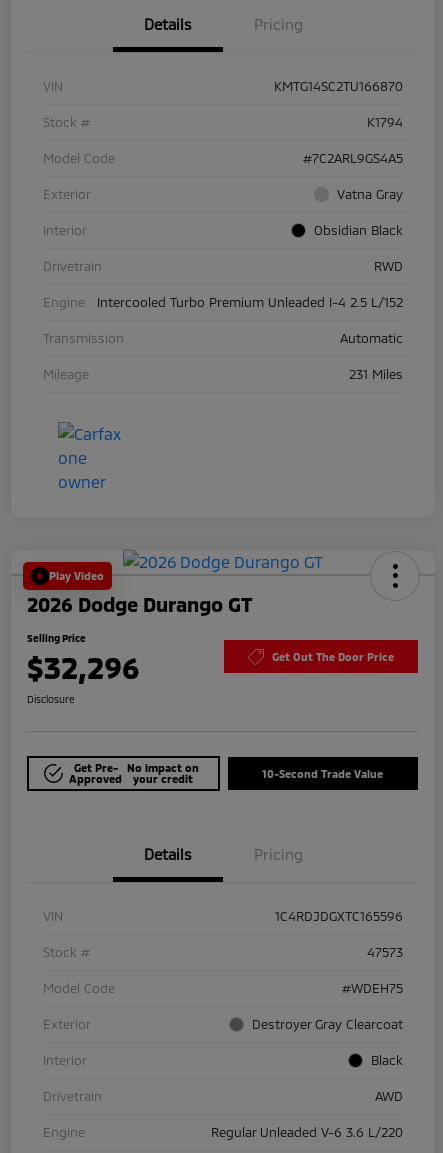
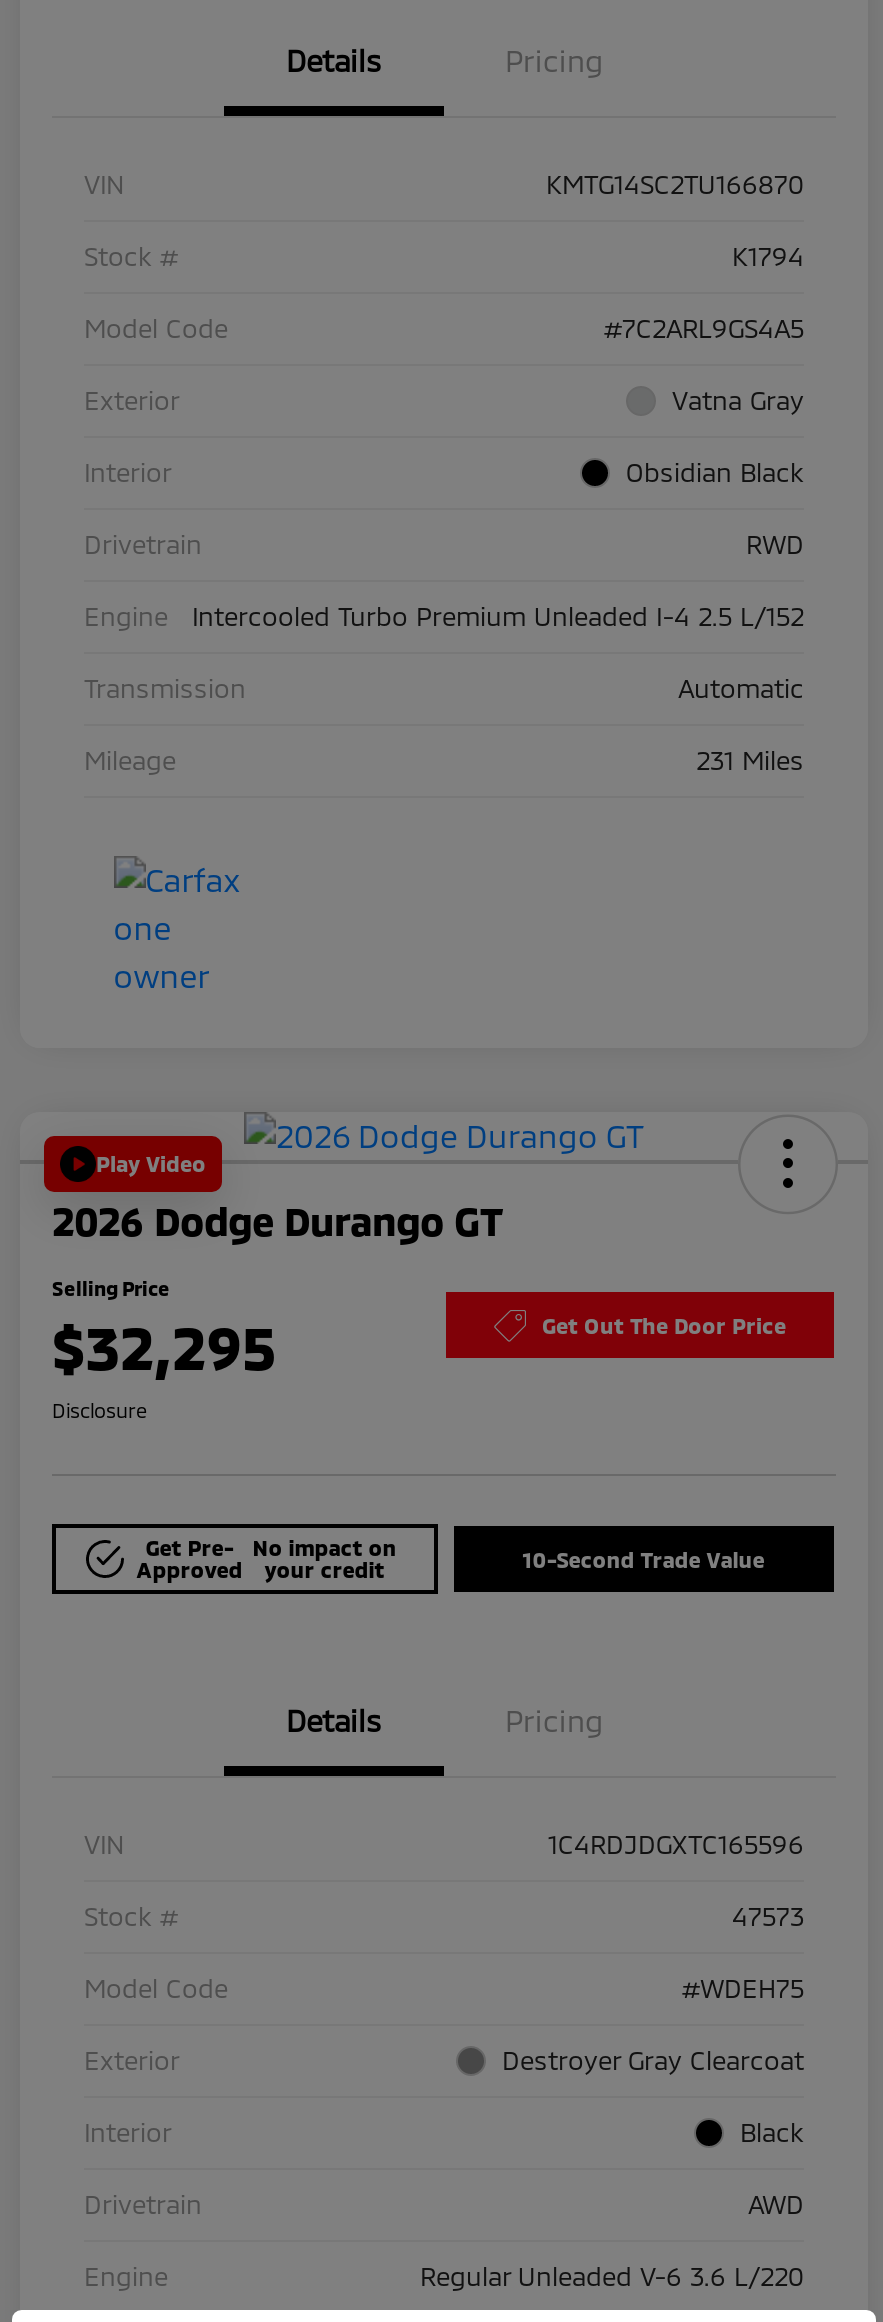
[27,649,140,685] $32,296 -> [52,1310,276,1382] $32,295

